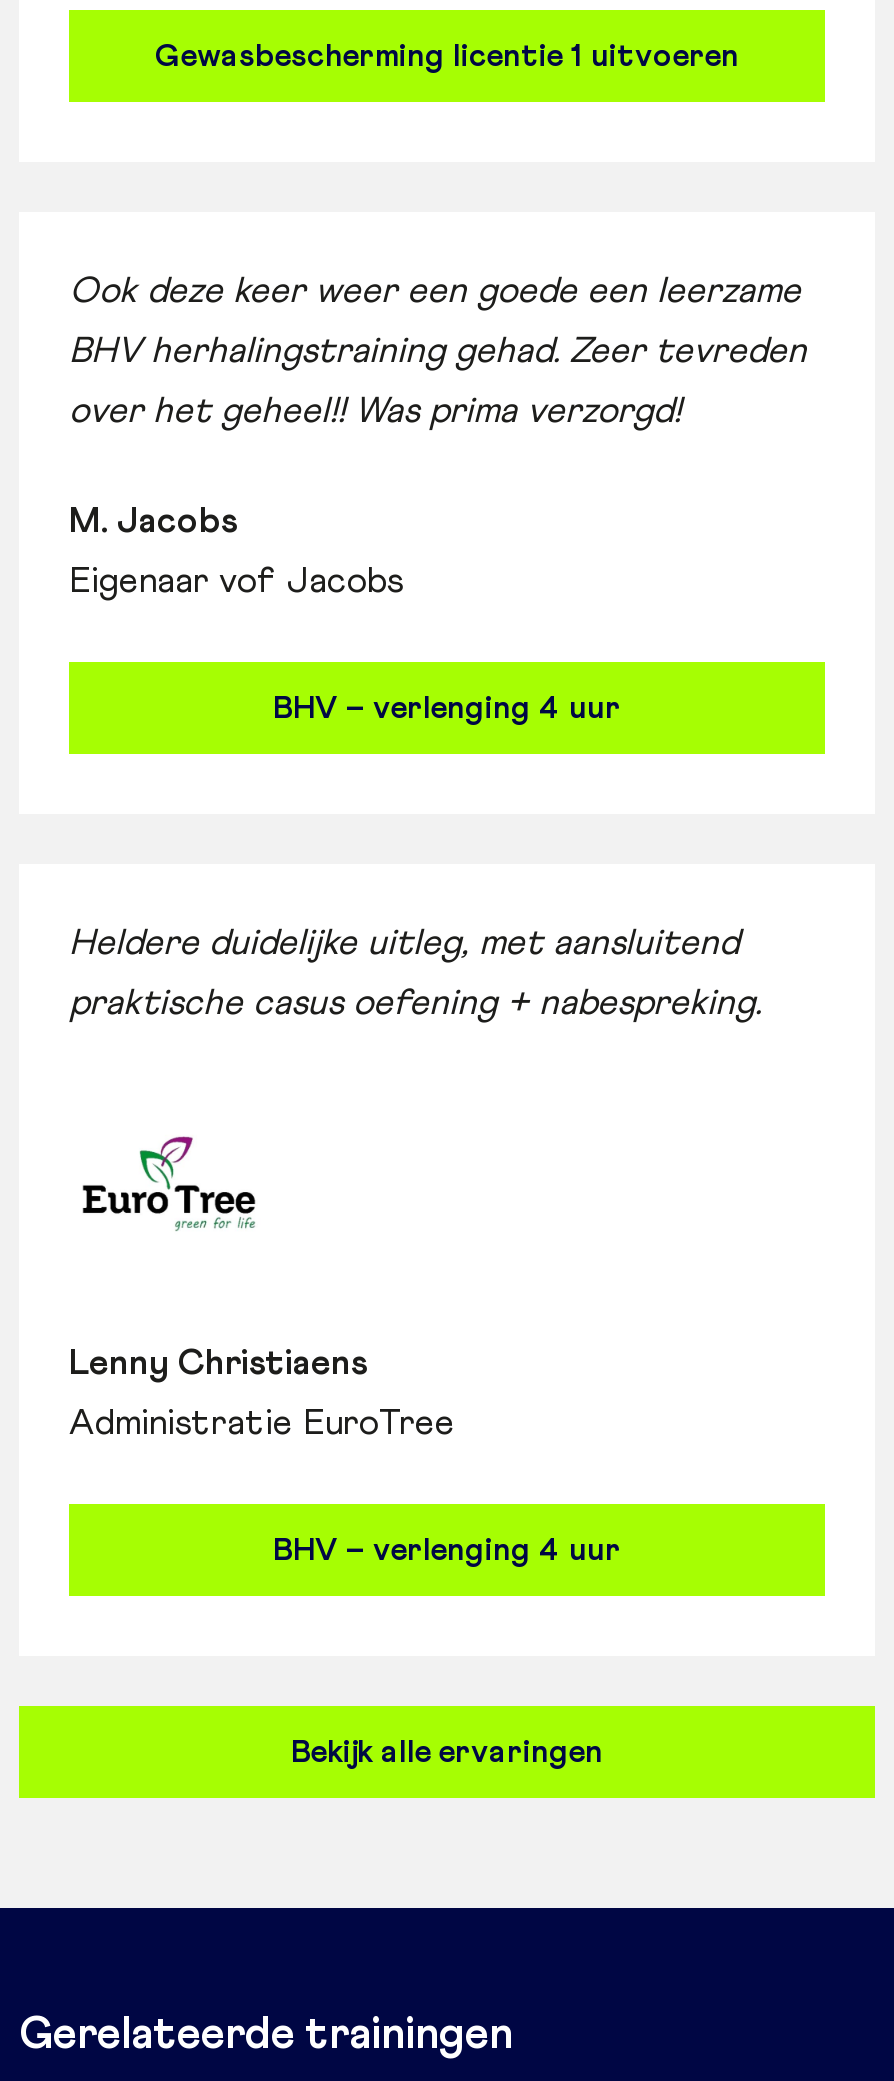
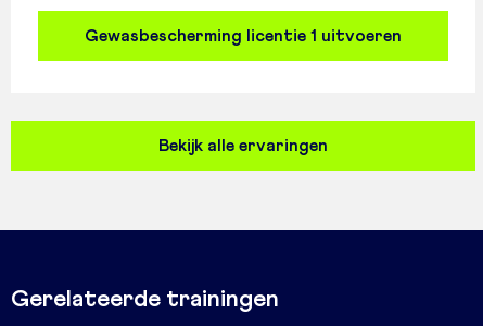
[69,274,807,600] Ook deze keer weer een goede een leerzame | BHV herhalingstraining gehad. Zeer tevreden | over het geheel!! Was prima verzorgd! | M. Jacobs | Eigenaar vof Jacobs -> none
[273,692,621,724] BHV – verlenging 4 uur -> none
[69,926,761,1022] Heldere duidelijke uitleg, met aansluitend | praktische casus oefening + nabespreking. -> none
[81,1134,257,1230] [image] -> none
[69,1346,455,1442] Lenny Christiaens | Administratie EuroTree -> none
[273,1534,621,1566] BHV – verlenging 4 uur -> none

